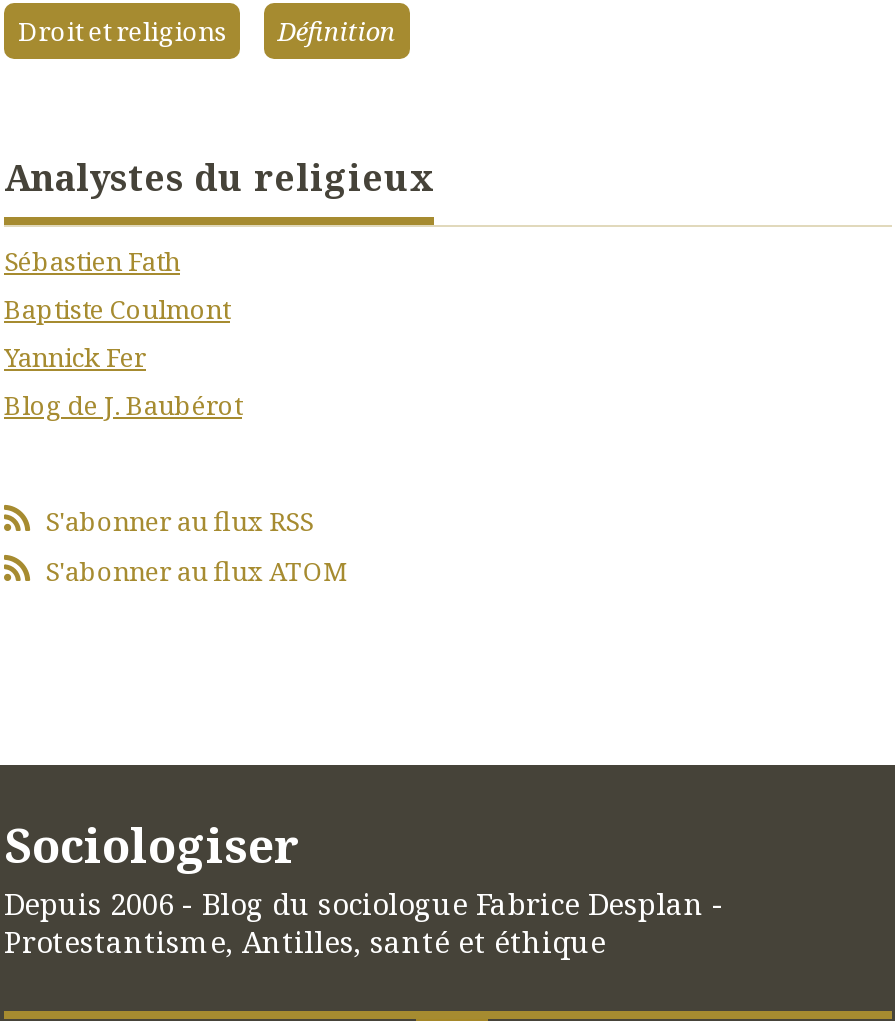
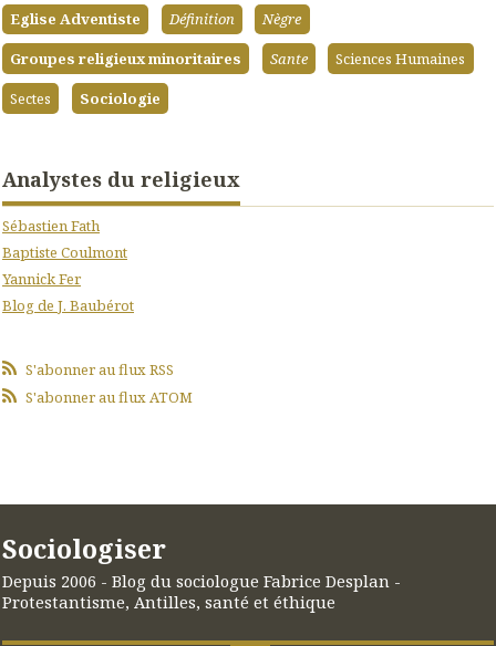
[18,13,226,49] Droit et religions -> [10,9,141,29] Eglise Adventiste
none -> [10,9,465,108] Nègre | Groupes religieux minoritaires | Sante | Sciences Humaines | Sectes | Sociologie

